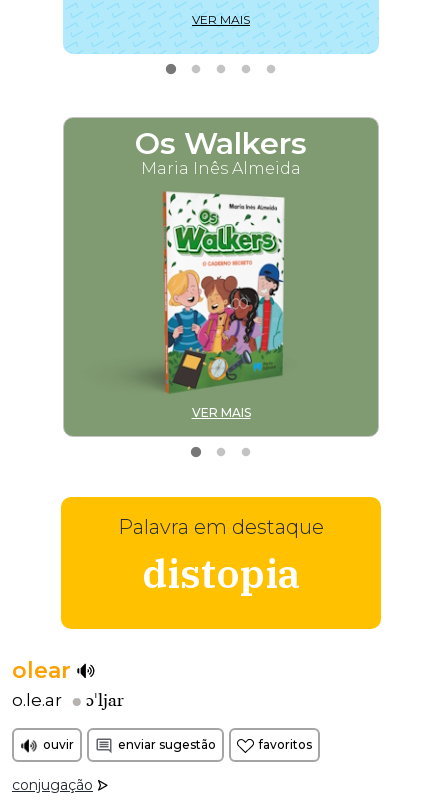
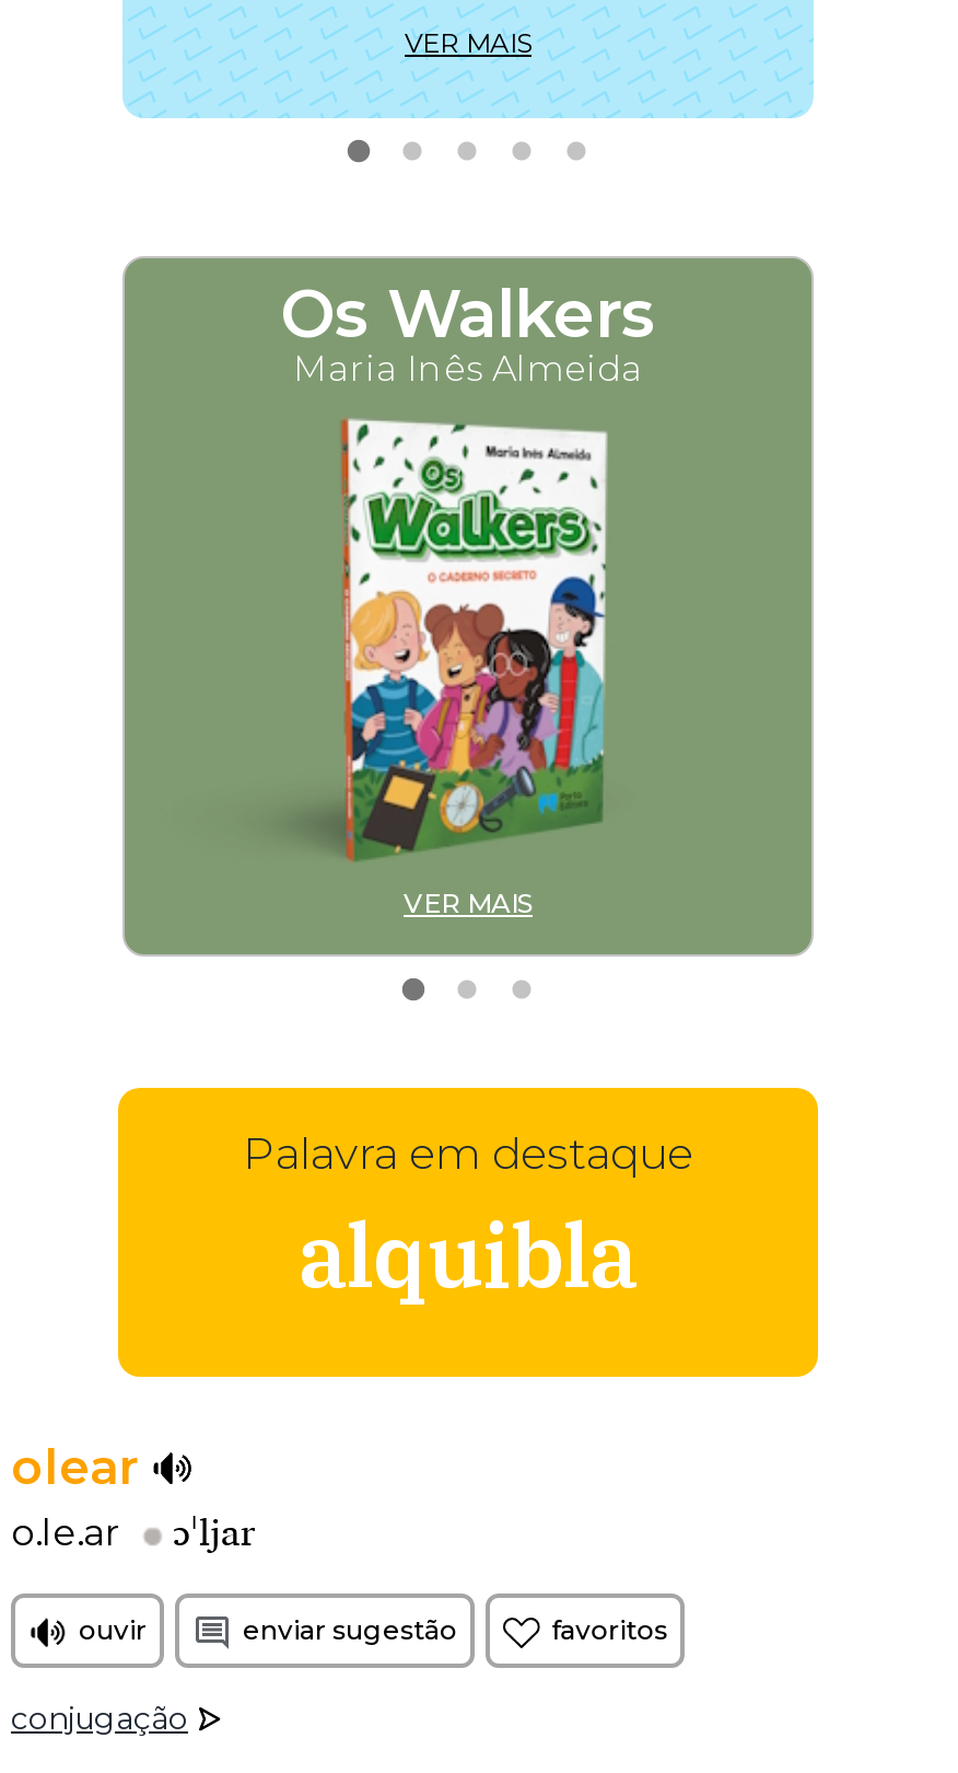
[142,547,300,599] distopia -> [299,1197,638,1311] alquibla

